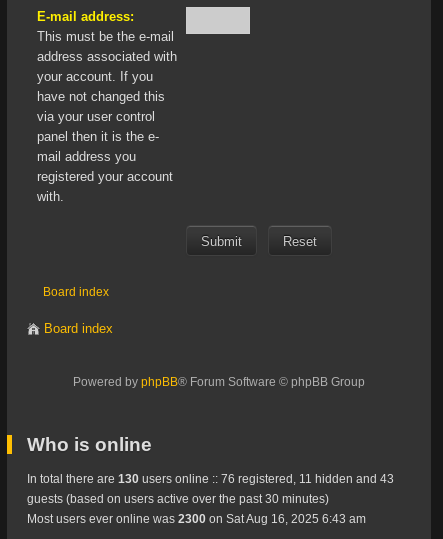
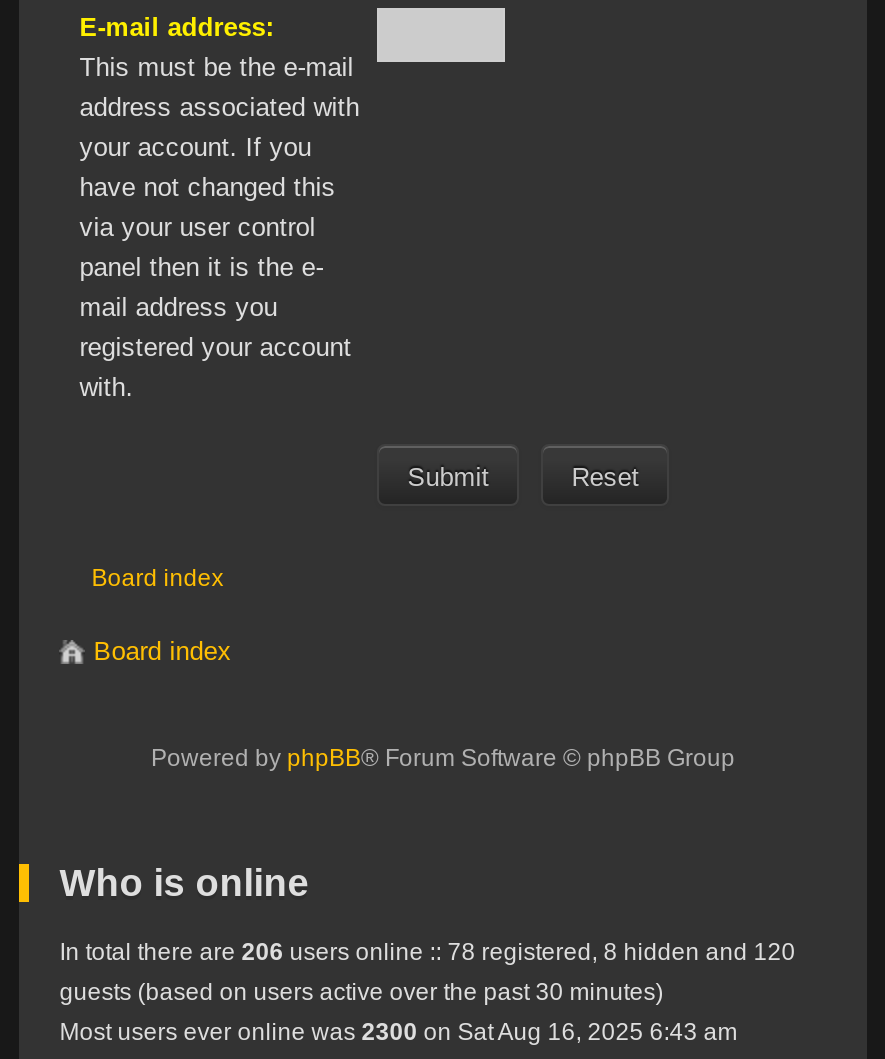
[27,472,394,486] In total there are 130 users online :: 76 registered, 11 hidden and 43 -> [59,938,795,966] In total there are 206 users online :: 78 registered, 8 hidden and 120

